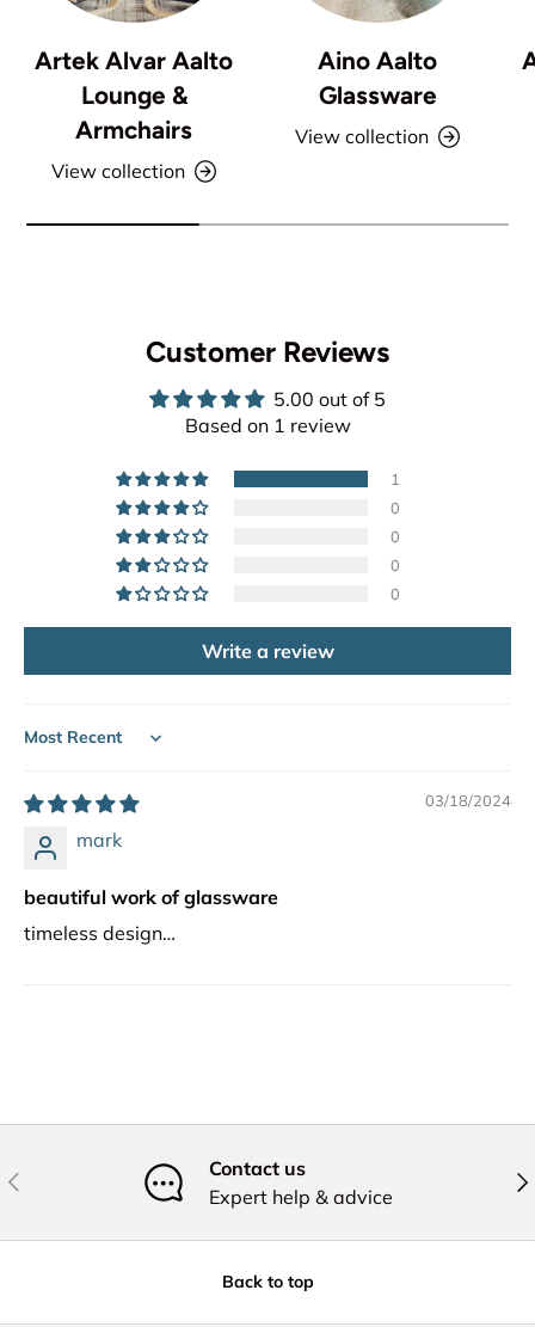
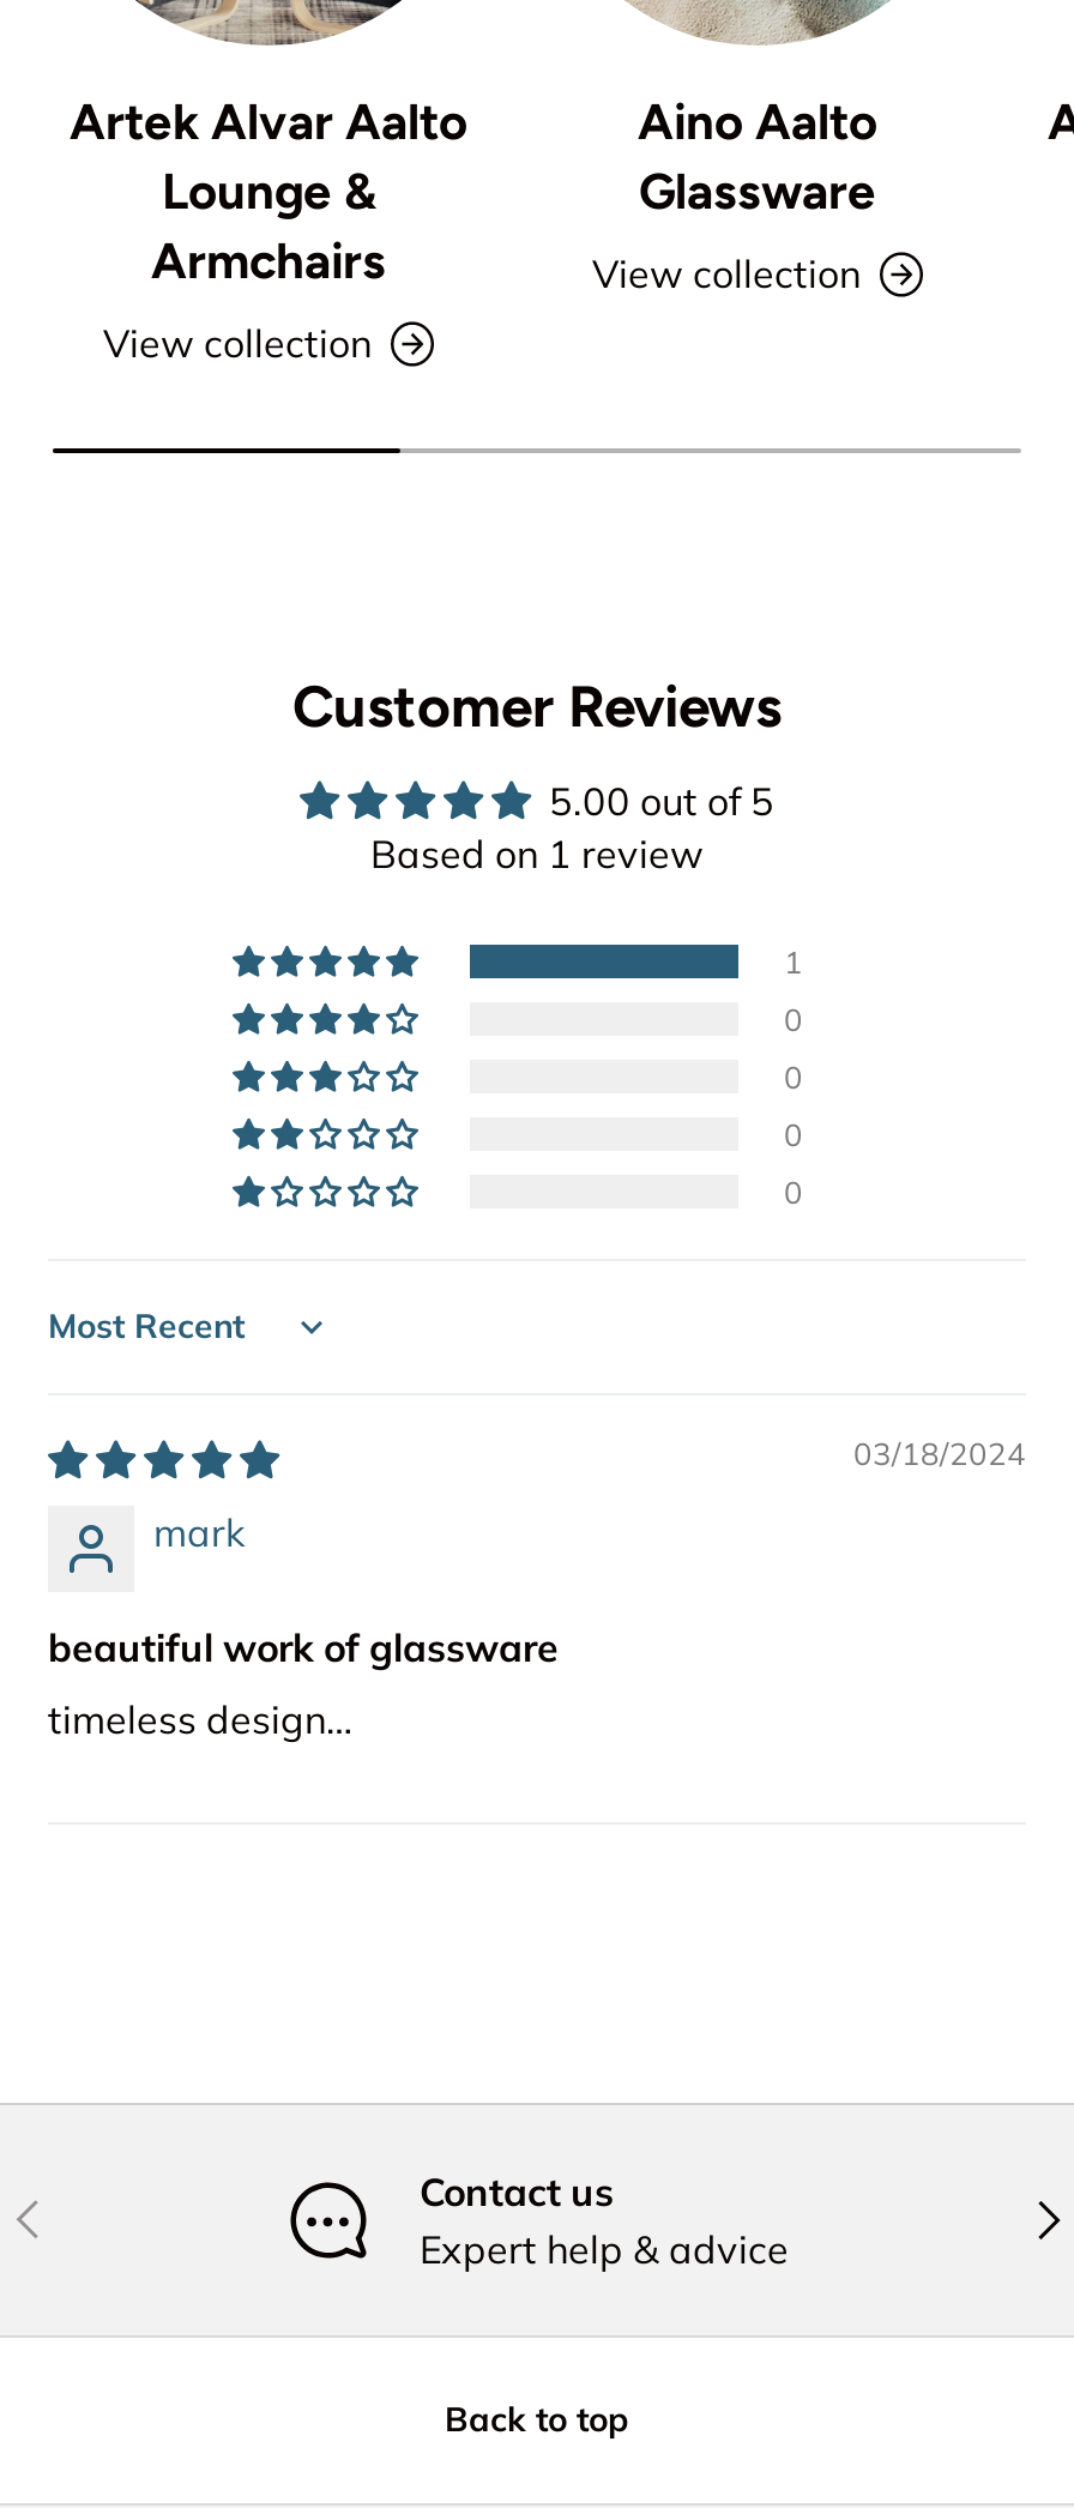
[201,639,334,663] Write a review -> none

